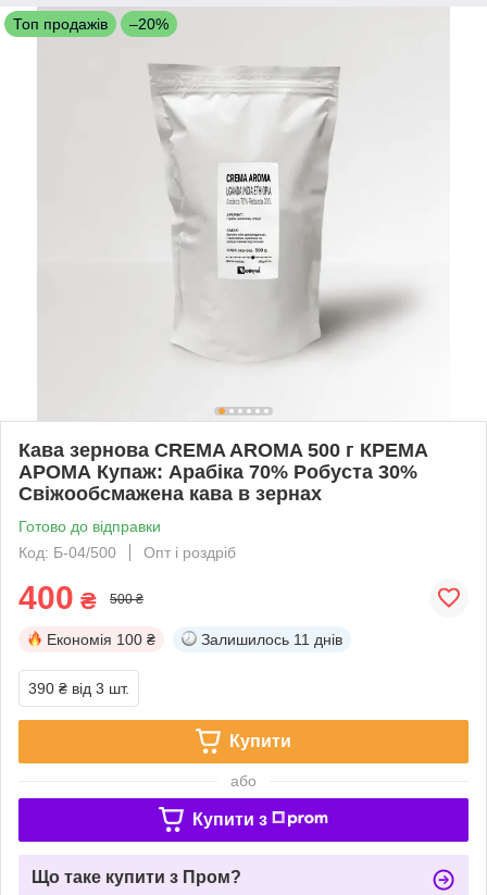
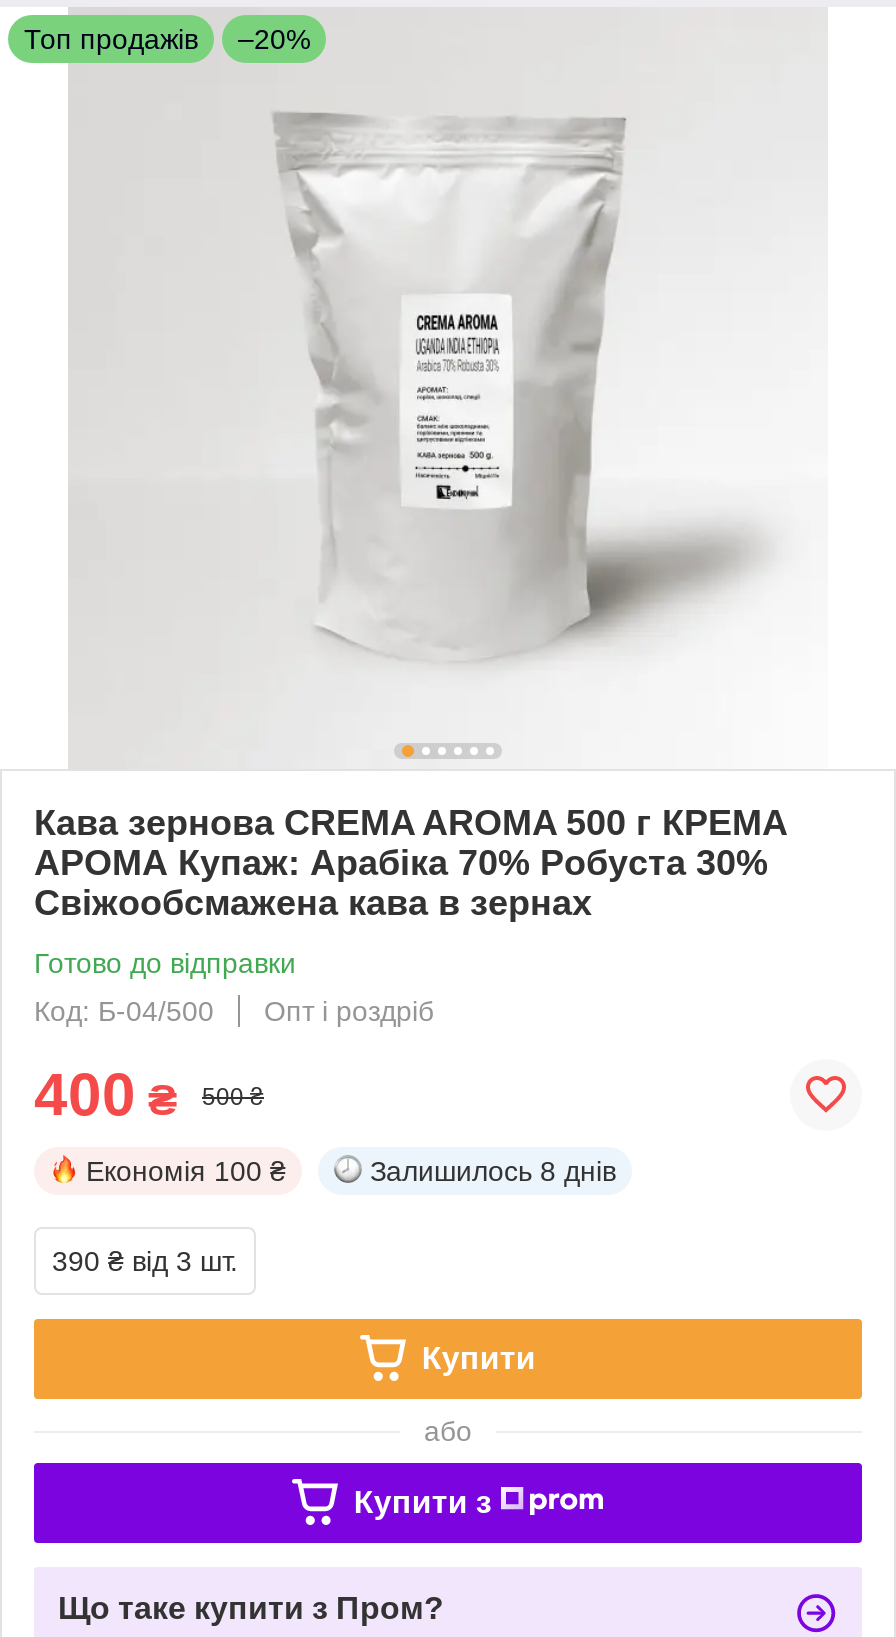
[201,631,342,648] Залишилось 11 днів -> [370,1155,616,1187] Залишилось 8 днів

